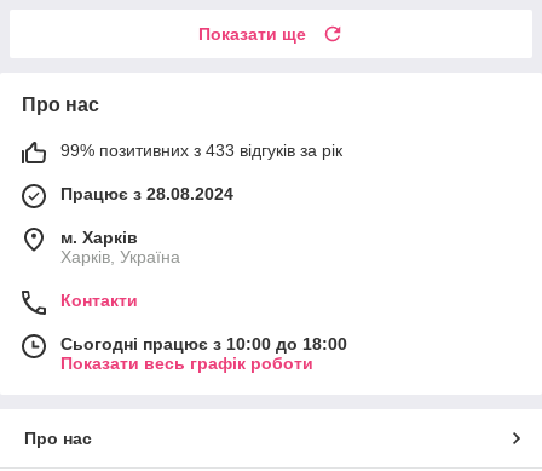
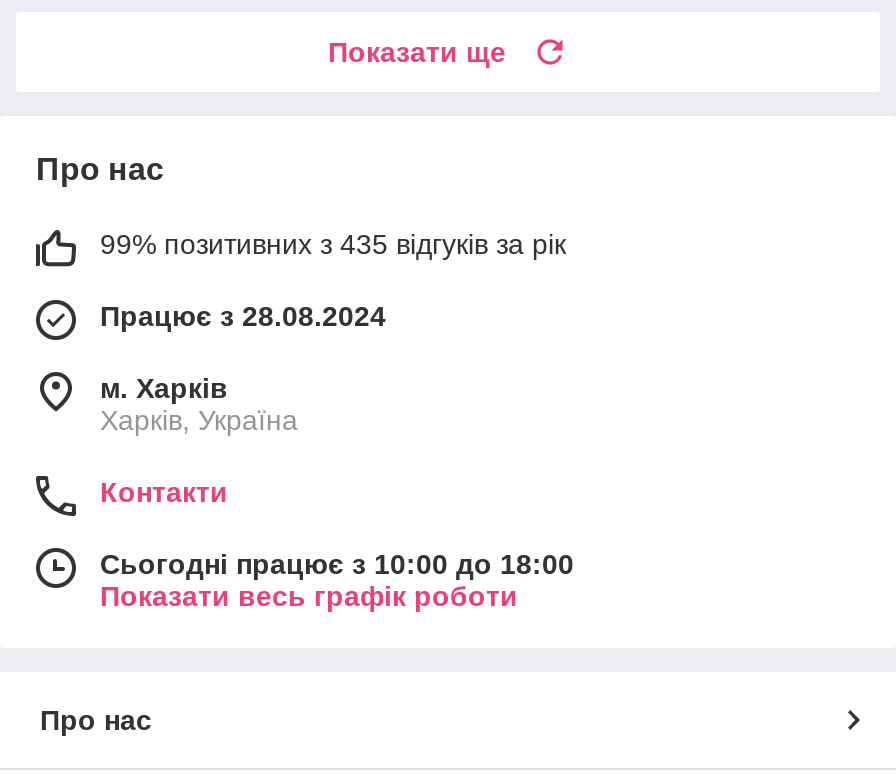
[60,140,342,160] 99% позитивних з 433 відгуків за рік -> [100,228,566,260] 99% позитивних з 435 відгуків за рік

